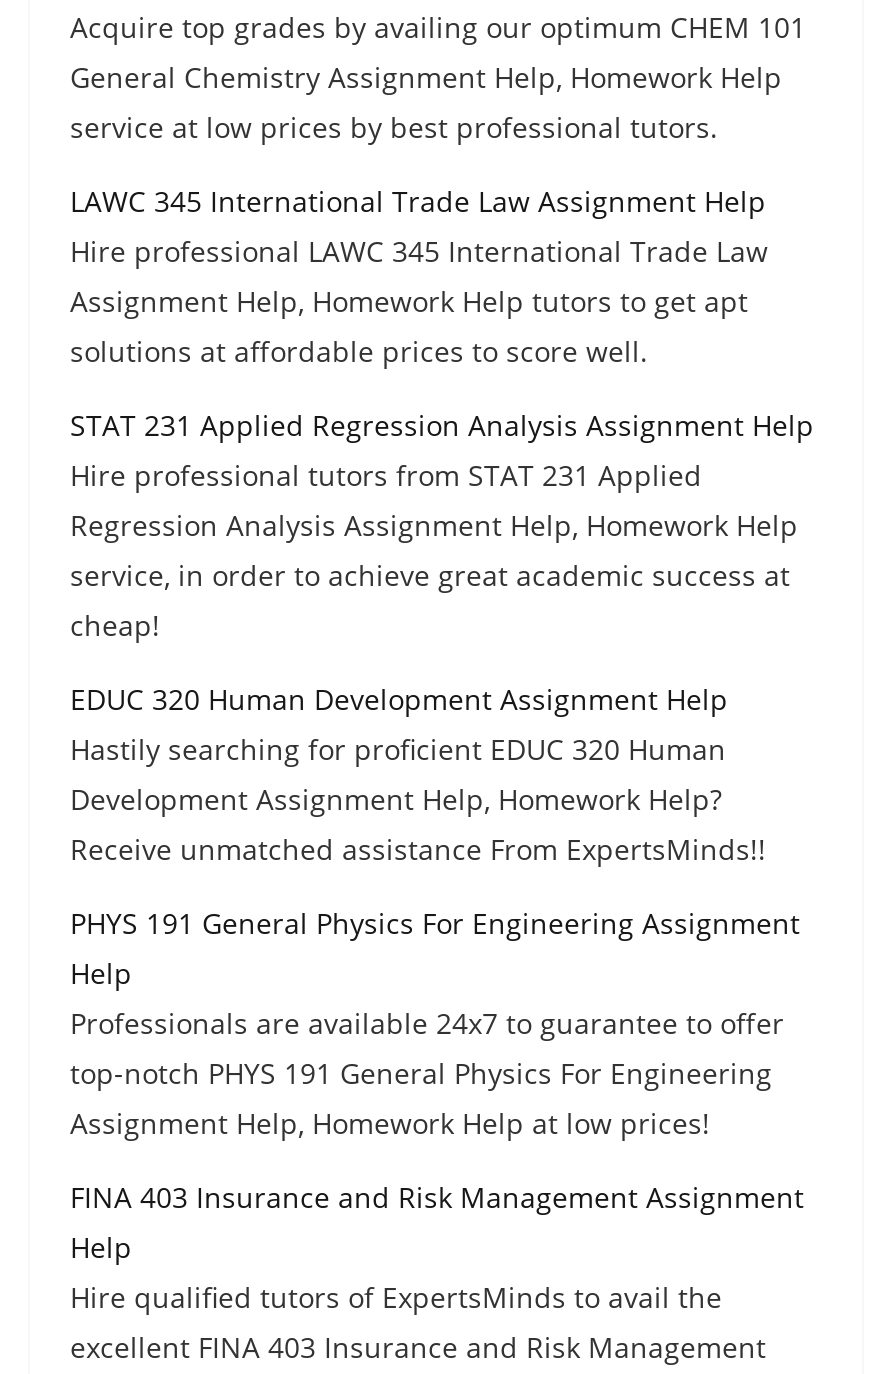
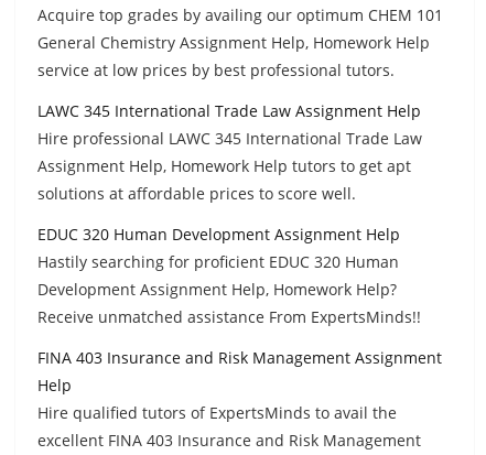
[70,405,814,643] STAT 231 Applied Regression Analysis Assignment Help | Hire professional tutors from STAT 231 Applied | Regression Analysis Assignment Help, Homework Help | service, in order to achieve great academic success at | cheap! -> none
[70,903,800,1141] PHYS 191 General Physics For Engineering Assignment | Help | Professionals are available 24x7 to guarantee to offer | top-notch PHYS 191 General Physics For Engineering | Assignment Help, Homework Help at low prices! -> none

